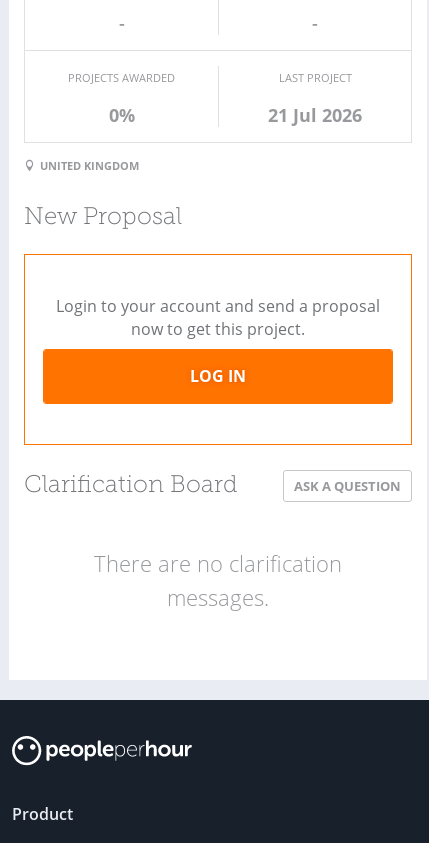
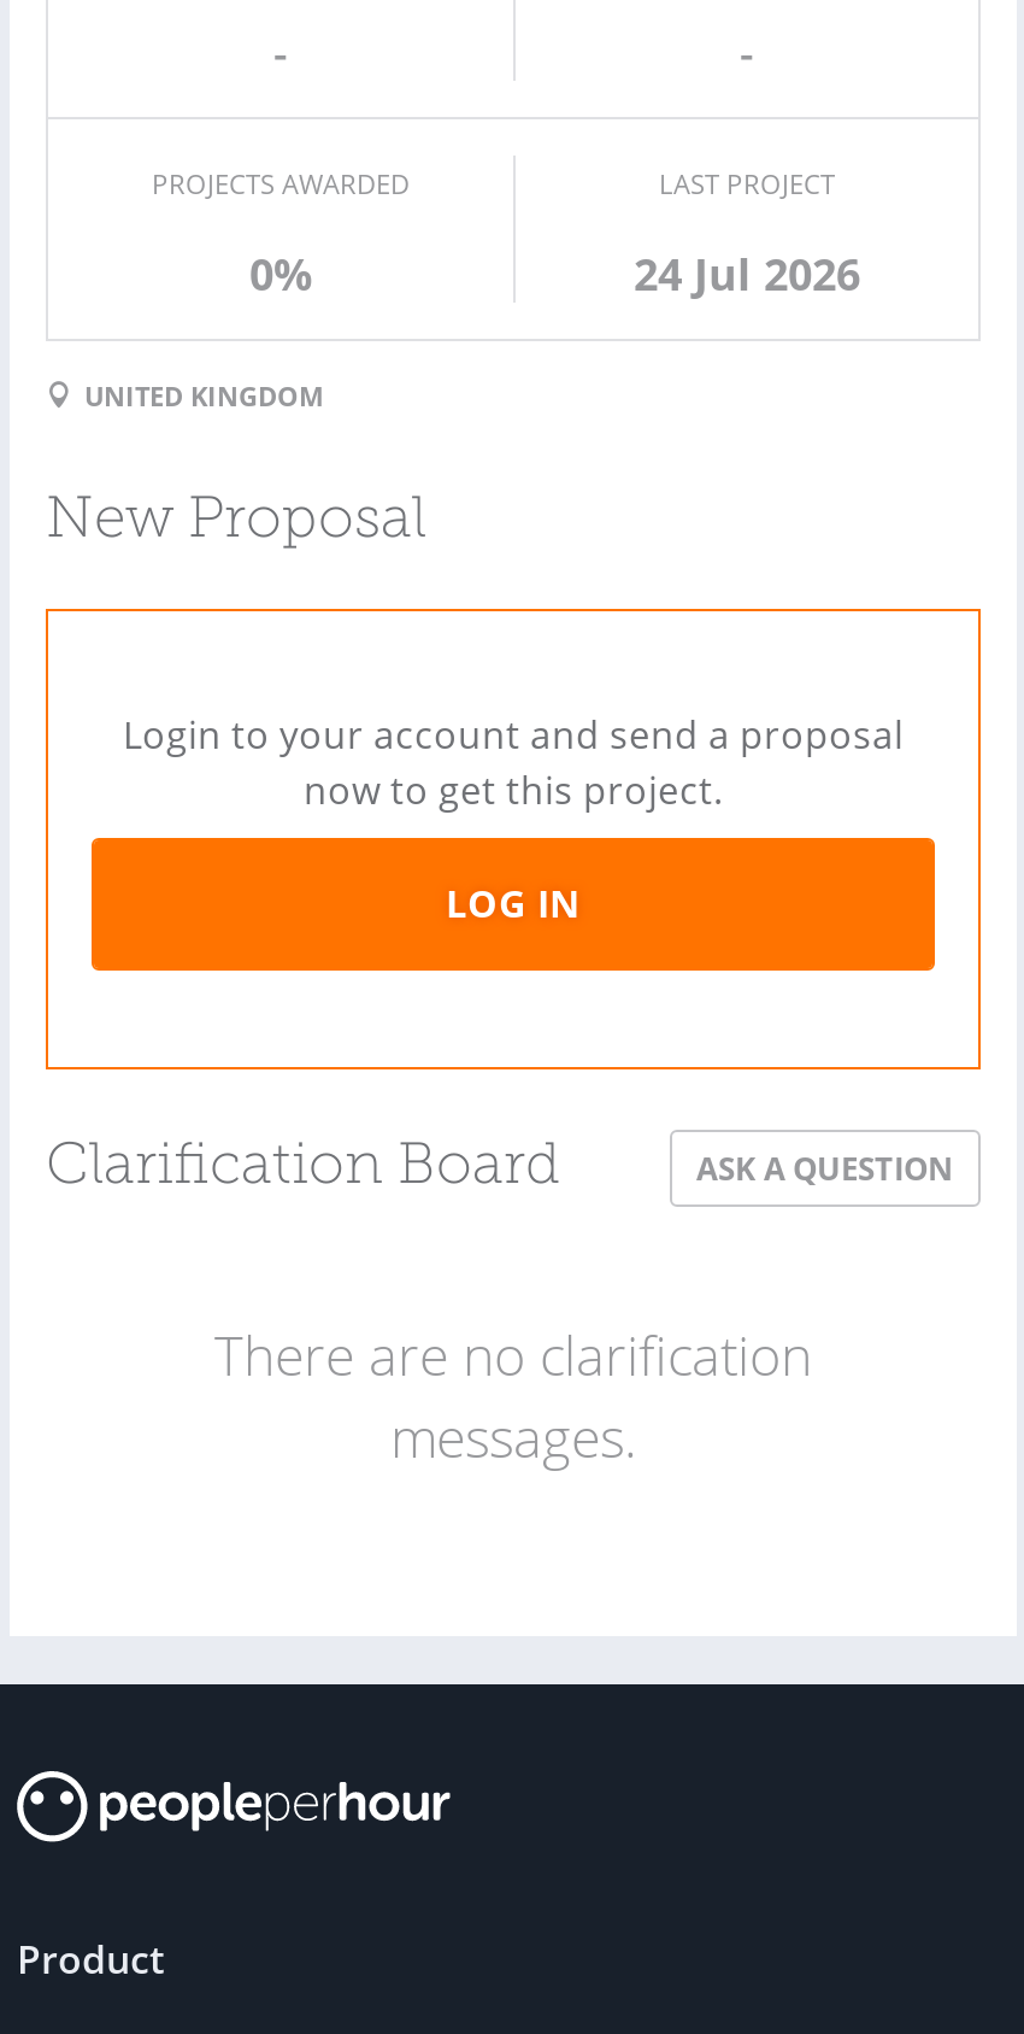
[268,103,362,127] 21 Jul 2026 -> [634,245,860,303] 24 Jul 2026

